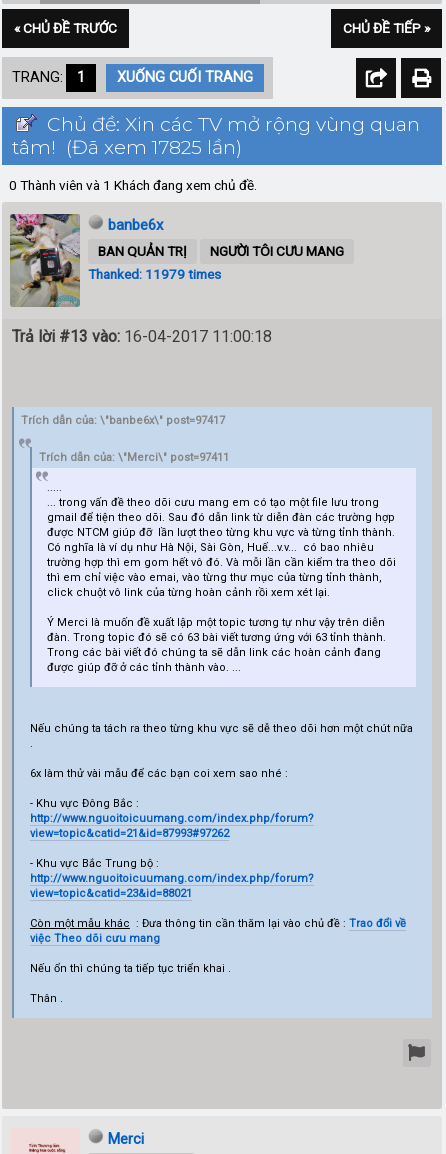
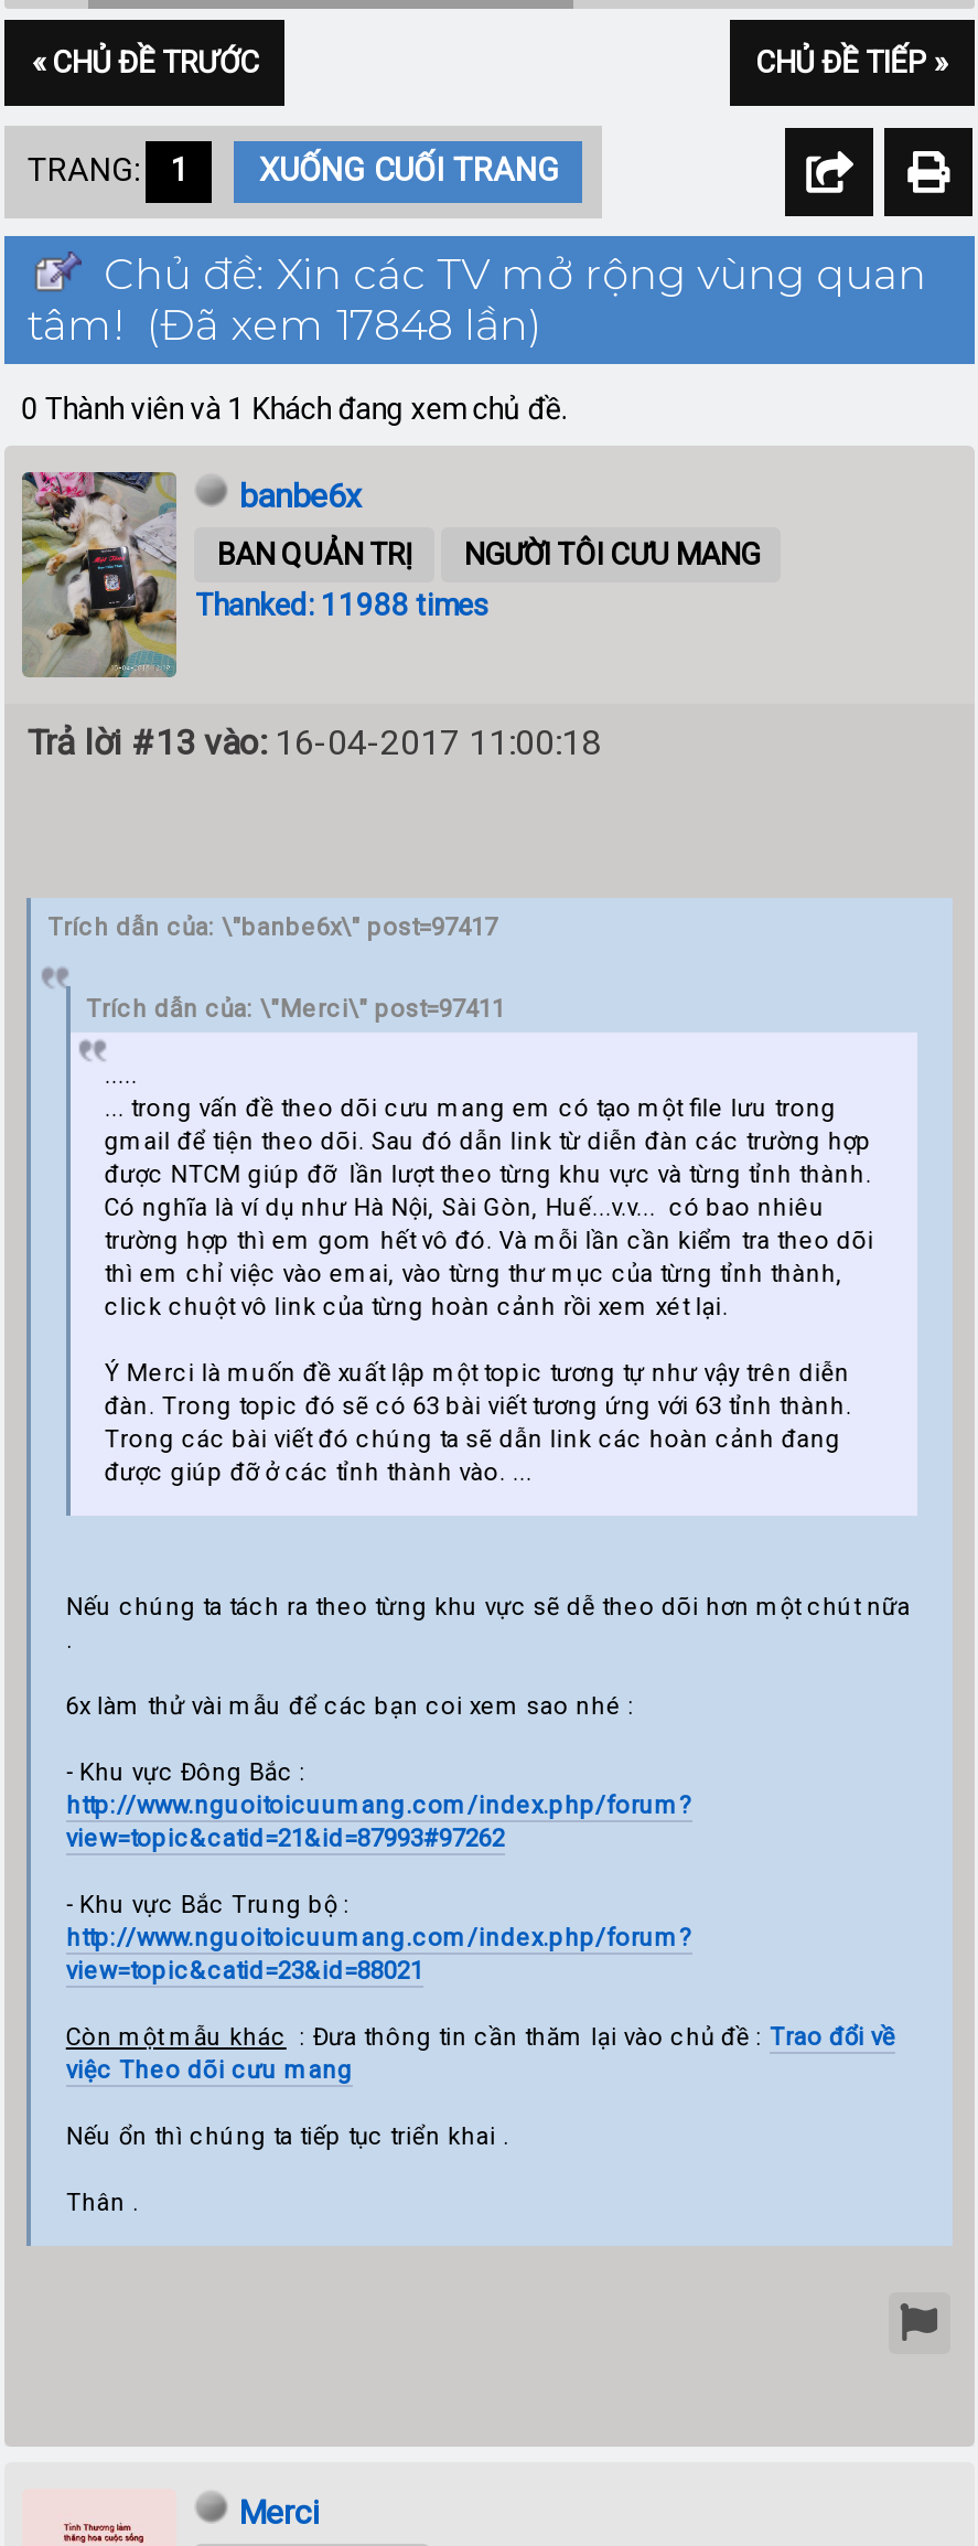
[12,135,242,159] tâm! (Đã xem 17825 lần) -> [28,298,541,351] tâm! (Đã xem 17848 lần)
[88,266,221,282] Thanked: 11979 times -> [195,586,488,621] Thanked: 11988 times

